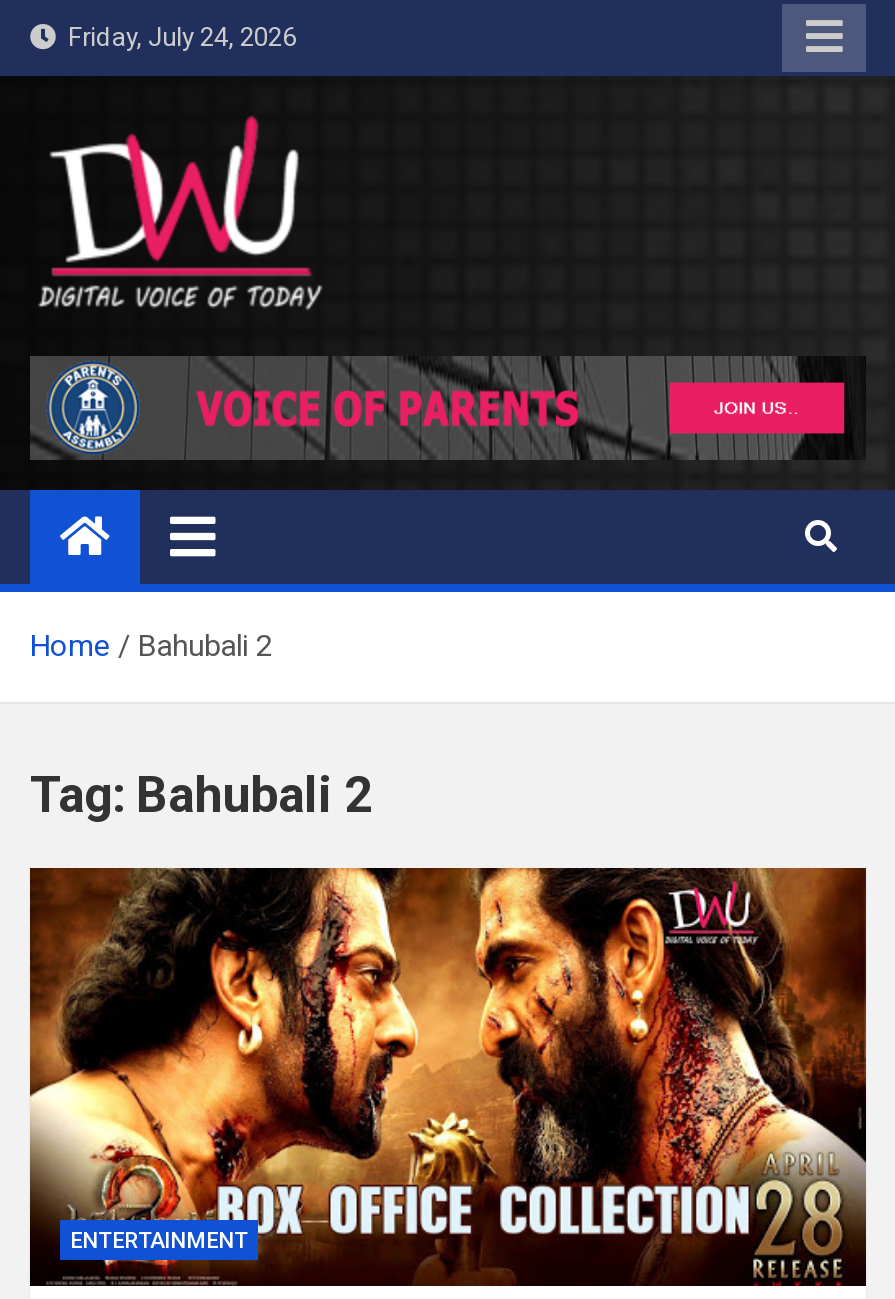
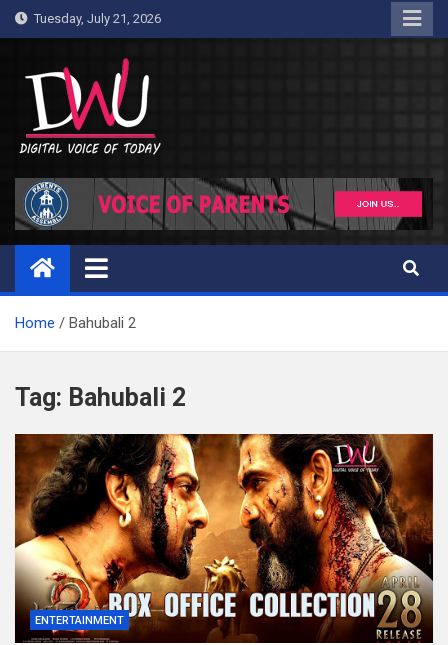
[56,22,296,52] Friday, July 24, 2026 -> [28,11,161,26] Tuesday, July 21, 2026

